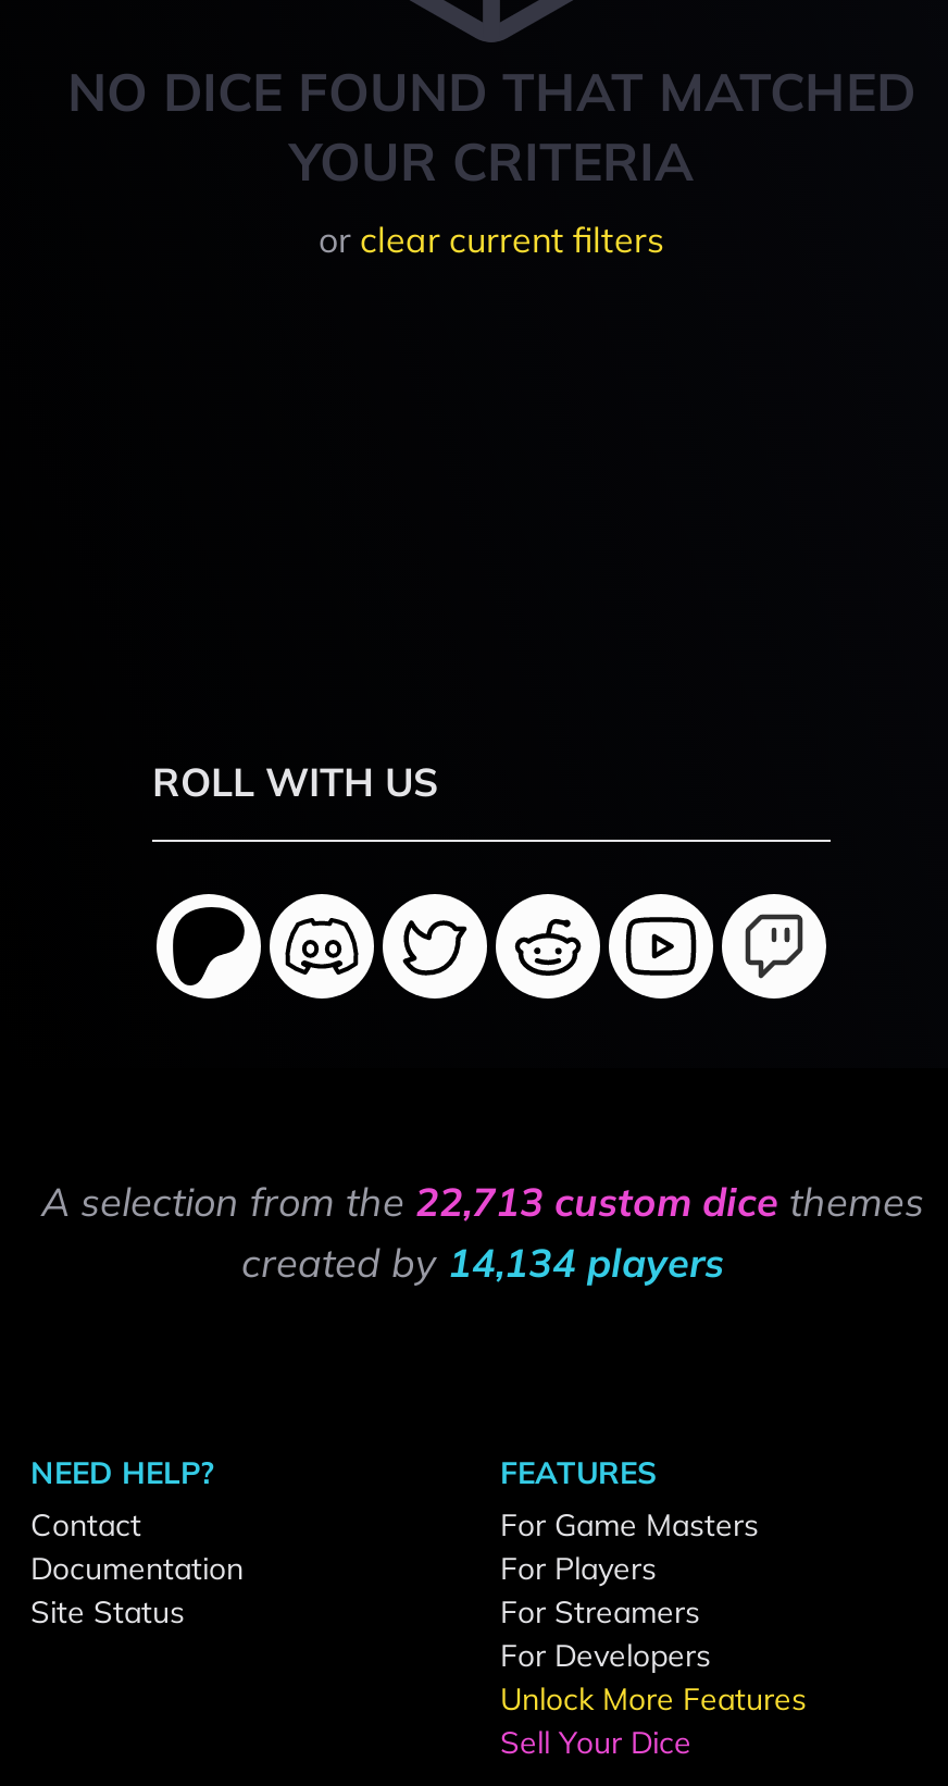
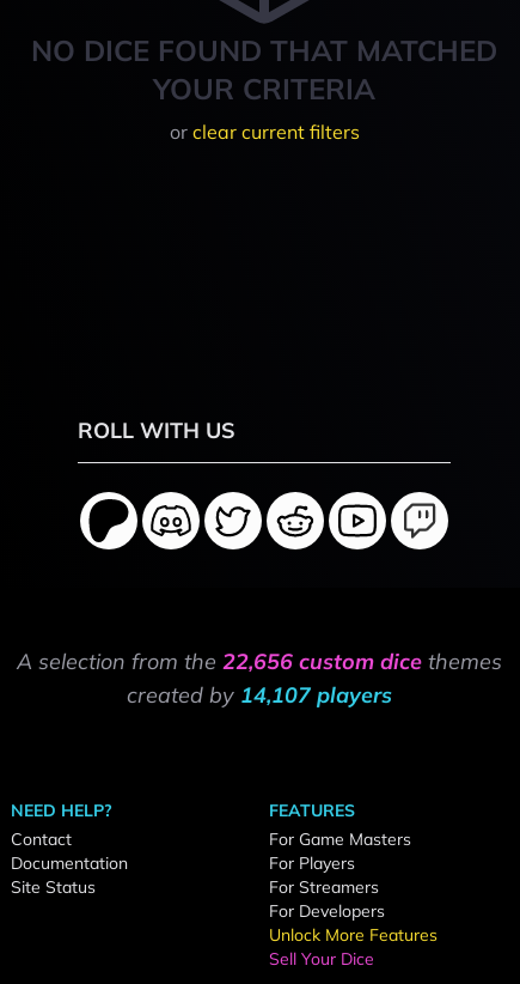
[41,1177,924,1227] A selection from the 22,713 custom dice themes -> [17,648,502,675] A selection from the 22,656 custom dice themes
[241,1238,724,1288] created by 14,134 players -> [127,681,392,709] created by 14,107 players

